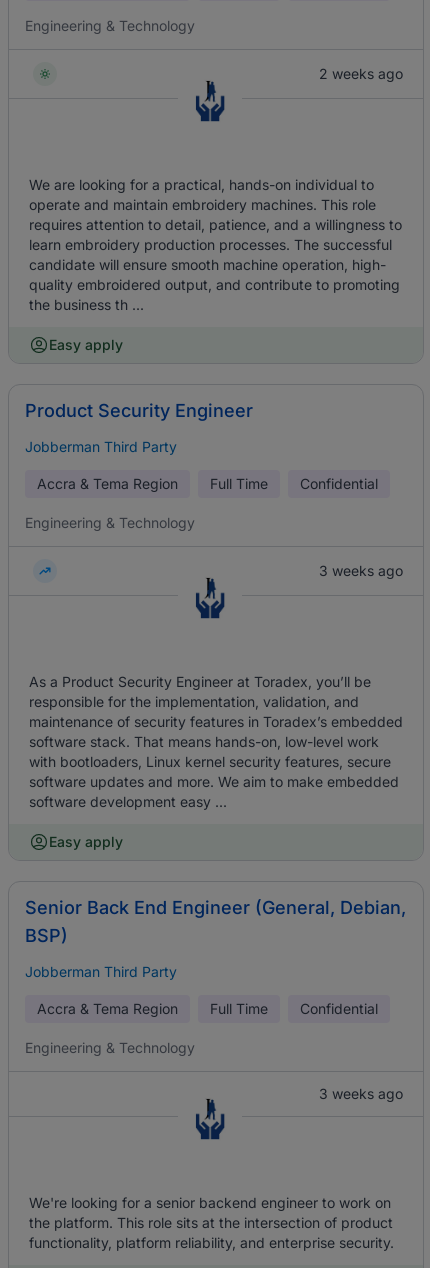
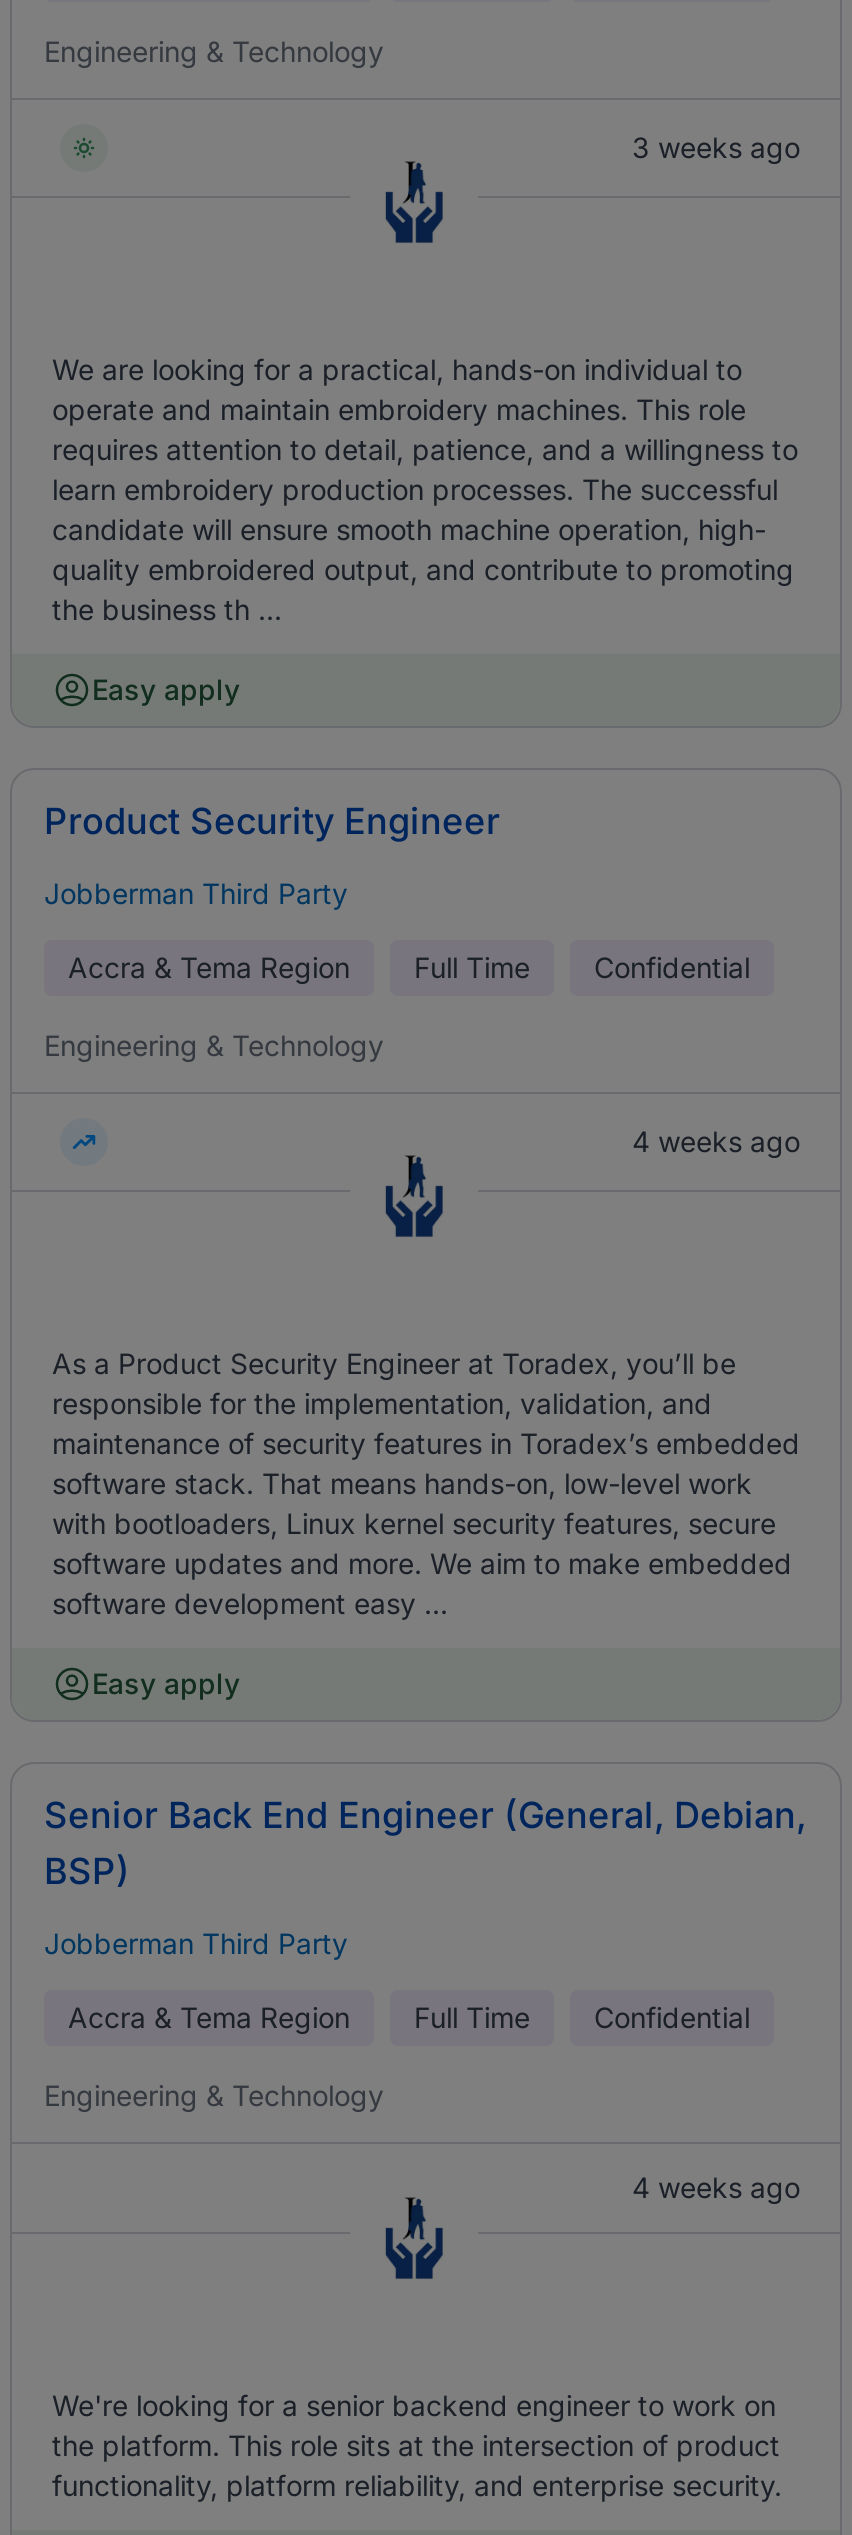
[319,65,403,82] 2 weeks ago -> [632,130,800,164] 3 weeks ago
[319,562,403,579] 3 weeks ago -> [632,1124,800,1158] 4 weeks ago
[319,1085,403,1102] 3 weeks ago -> [632,2170,800,2204] 4 weeks ago

